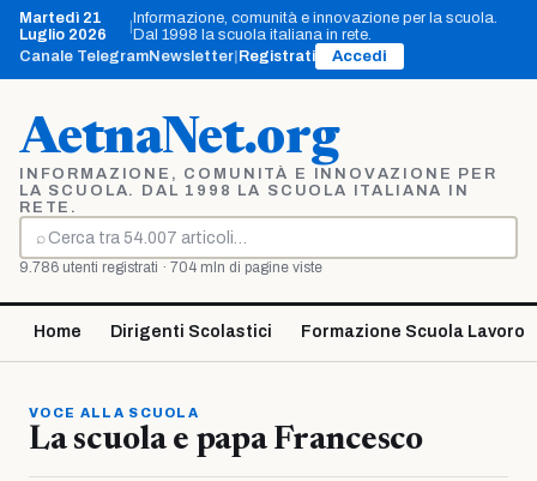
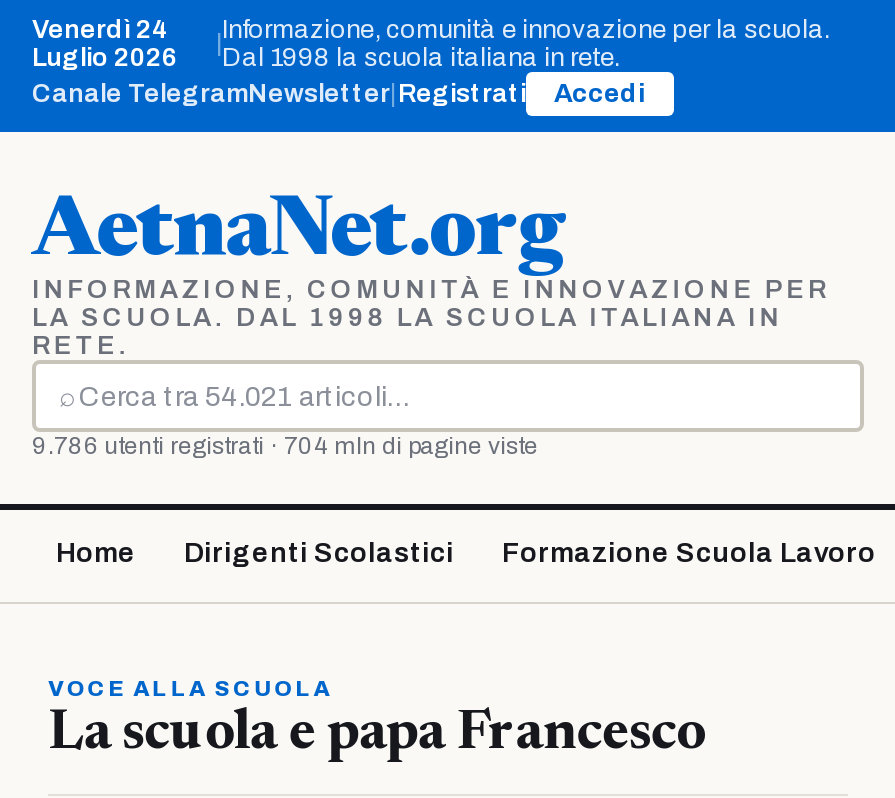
[19,10,102,26] Martedì 21 -> [32,16,170,44] Venerdì 24

